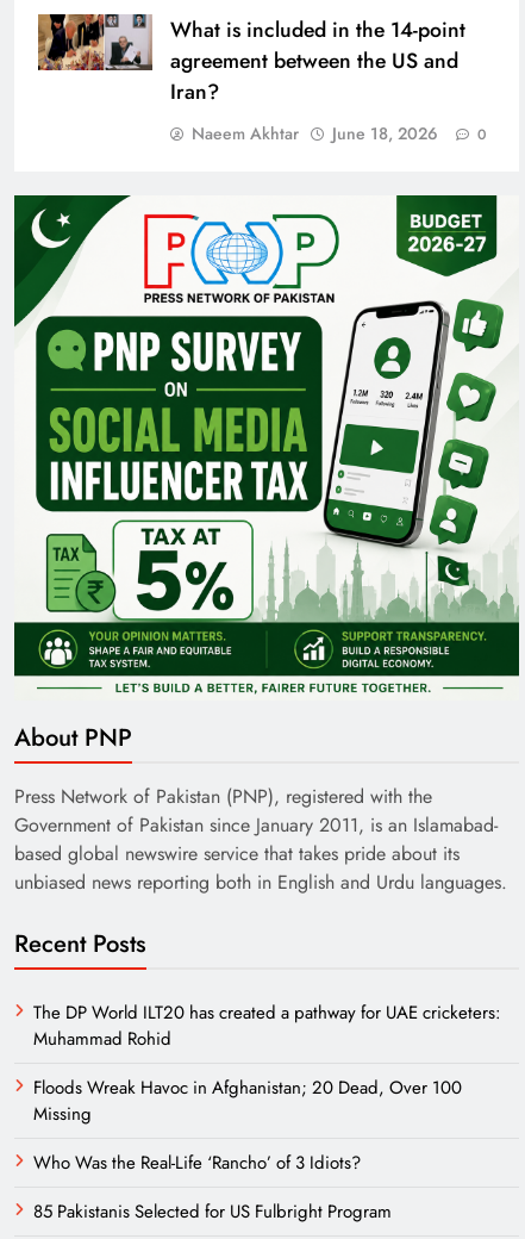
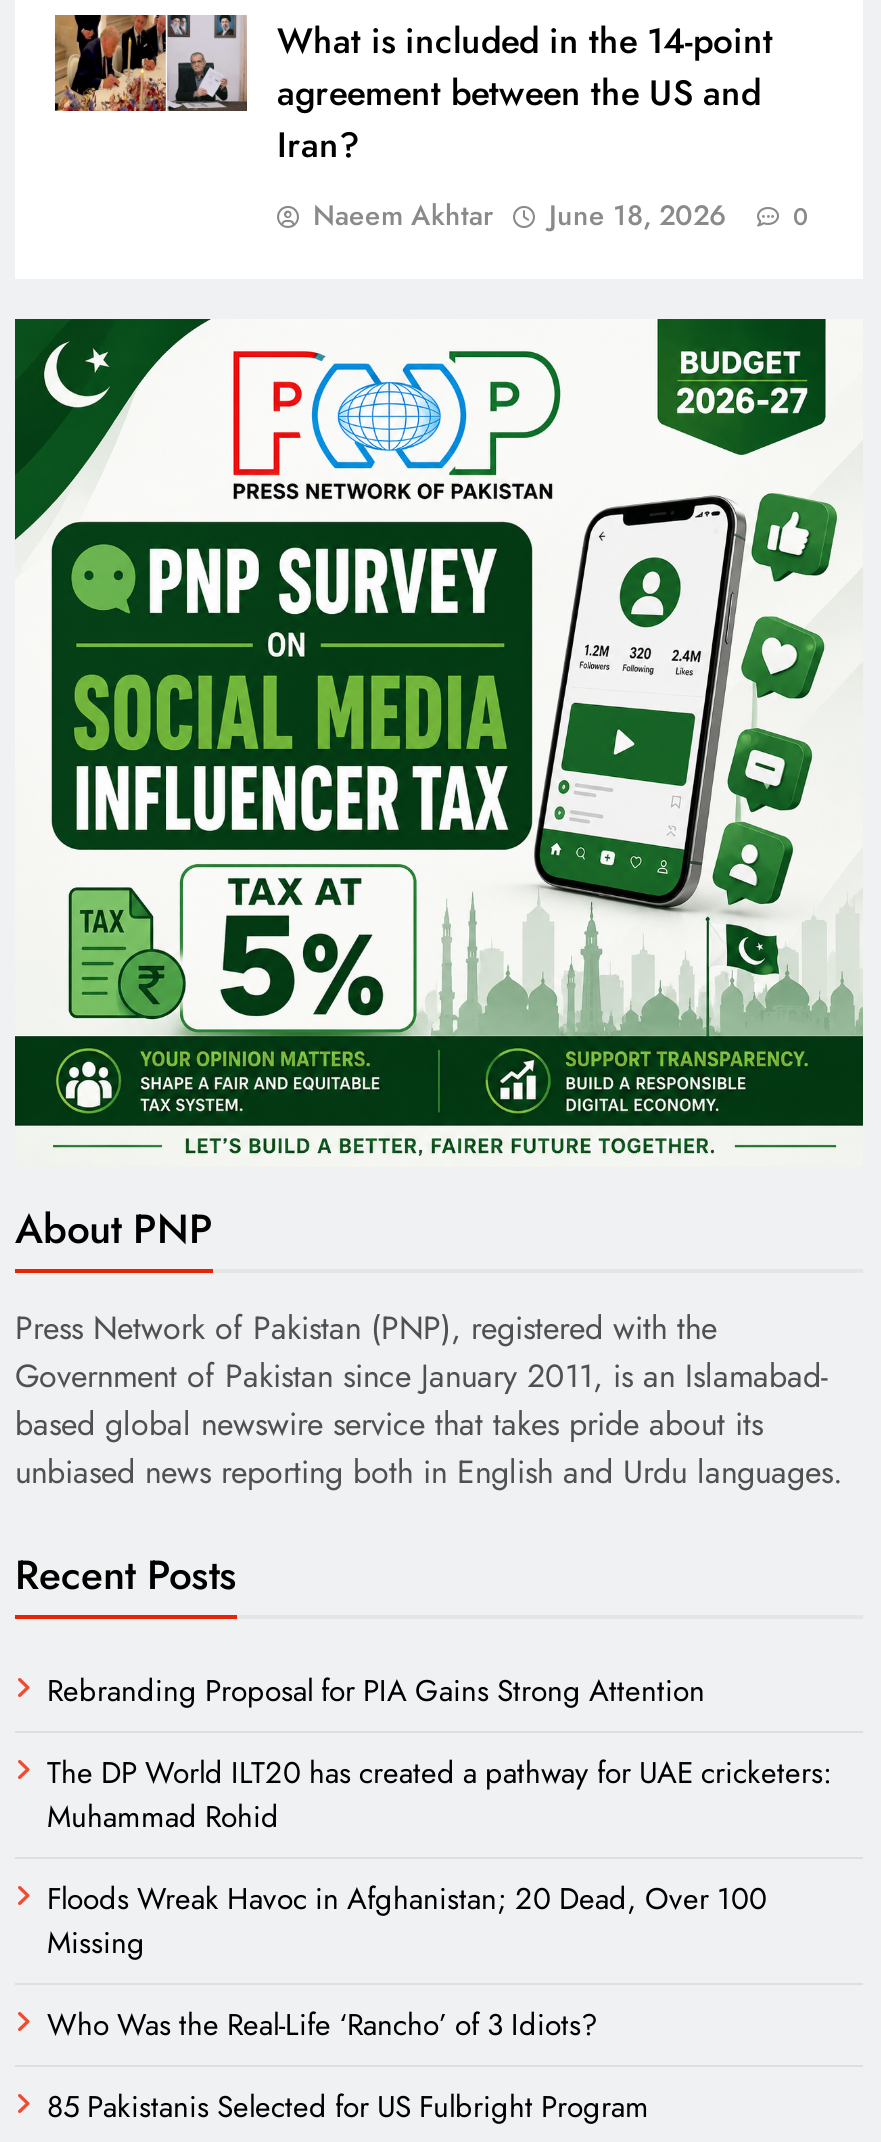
none -> [47,1670,705,1714] Rebranding Proposal for PIA Gains Strong Attention

